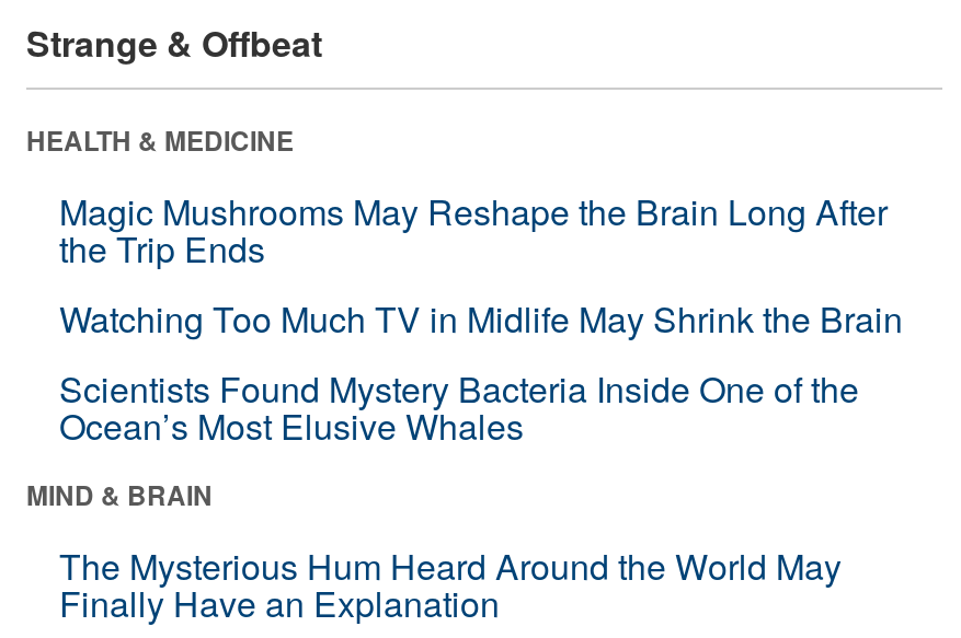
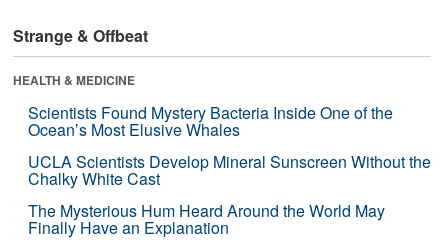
[59,186,903,343] Magic Mushrooms May Reshape the Brain Long After | the Trip Ends | Watching Too Much TV in Midlife May Shrink the Brain -> none
moved [59,363,859,450] -> [28,101,393,141]: Scientists Found Mystery Bacteria Inside One of the | Ocean’s Most Elusive Whales
[26,475,213,514] MIND & BRAIN -> [28,150,431,190] UCLA Scientists Develop Mineral Sunscreen Without the | Chalky White Cast

